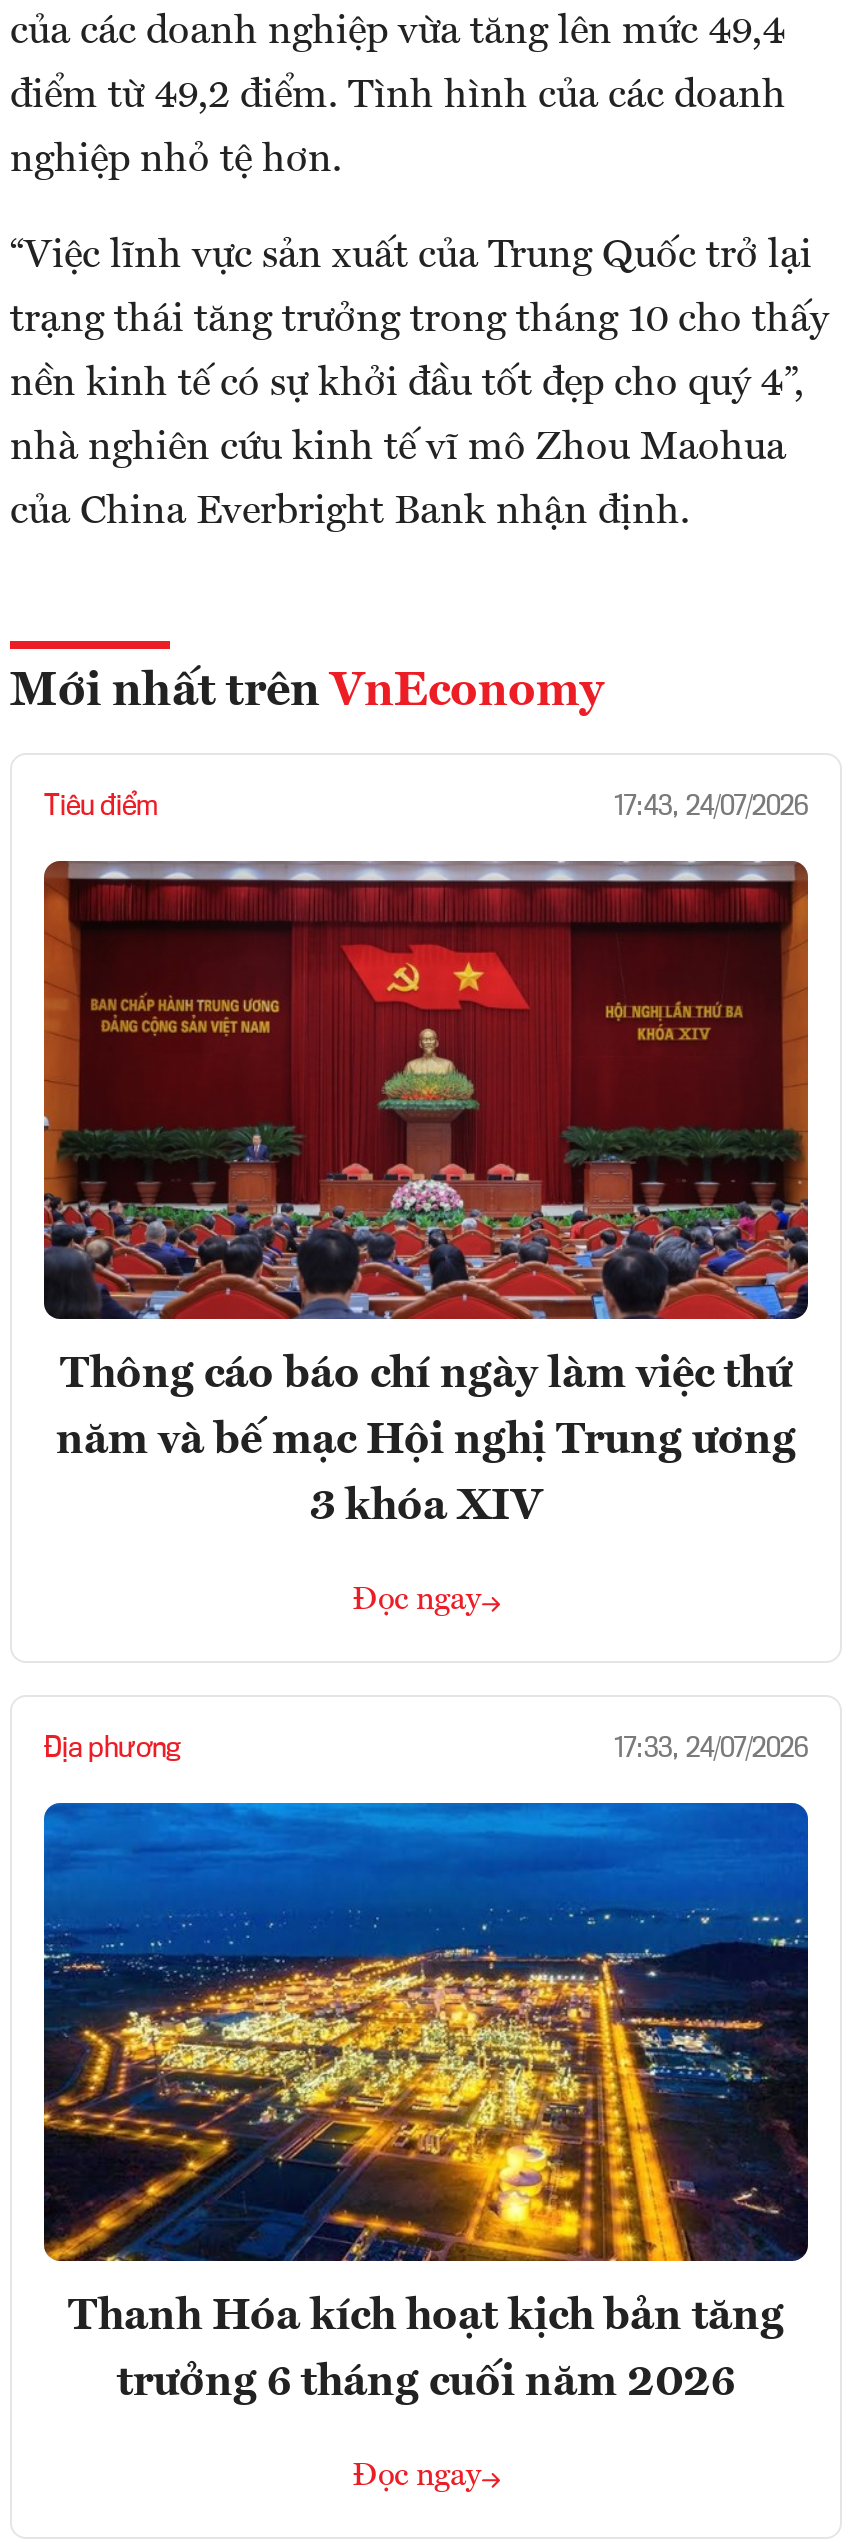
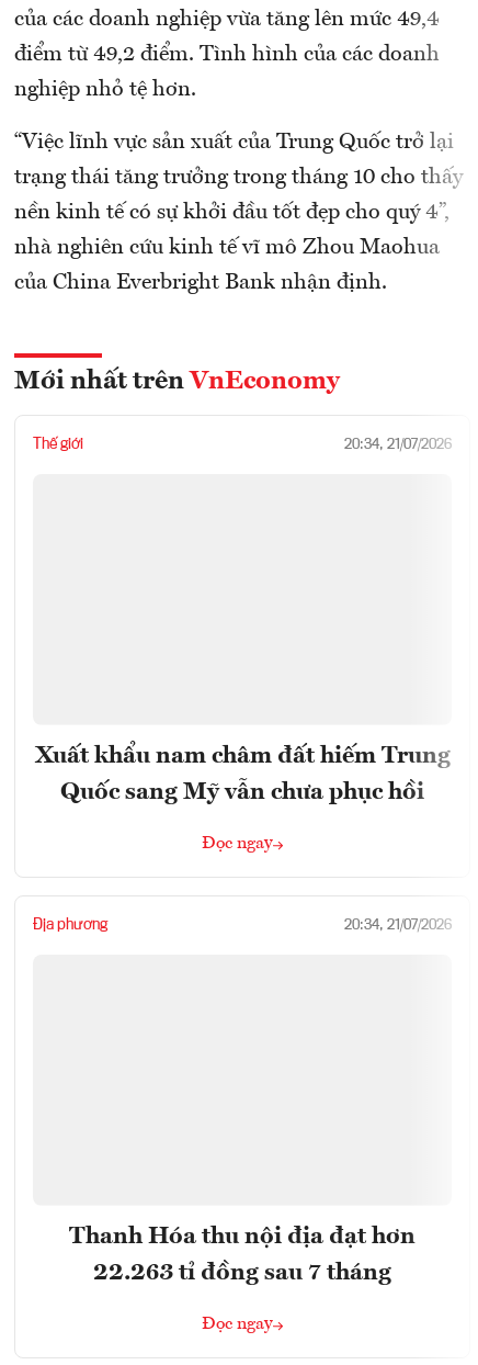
[44,792,808,820] Tiêu điểm | 17:43, 24/07/2026 -> [33,436,452,452] Thế giới | 20:34, 21/07/2026
[42,859,810,1321] [image] -> none
[56,1352,796,1528] Thông cáo báo chí ngày làm việc thứ | năm và bế mạc Hội nghị Trung ương | 3 khóa XIV -> [35,744,450,804] Xuất khẩu nam châm đất hiếm Trung | Quốc sang Mỹ vẫn chưa phục hồi
[614,1736,808,1762] 17:33, 24/07/2026 -> [344,918,452,932] 20:34, 21/07/2026
[42,1801,810,2263] [image] -> none
[68,2295,784,2339] Thanh Hóa kích hoạt kịch bản tăng -> [69,1224,416,1249] Thanh Hóa thu nội địa đạt hơn
[117,2361,735,2405] trưởng 6 tháng cuối năm 2026 -> [93,1261,391,1285] 22.263 tỉ đồng sau 7 tháng

